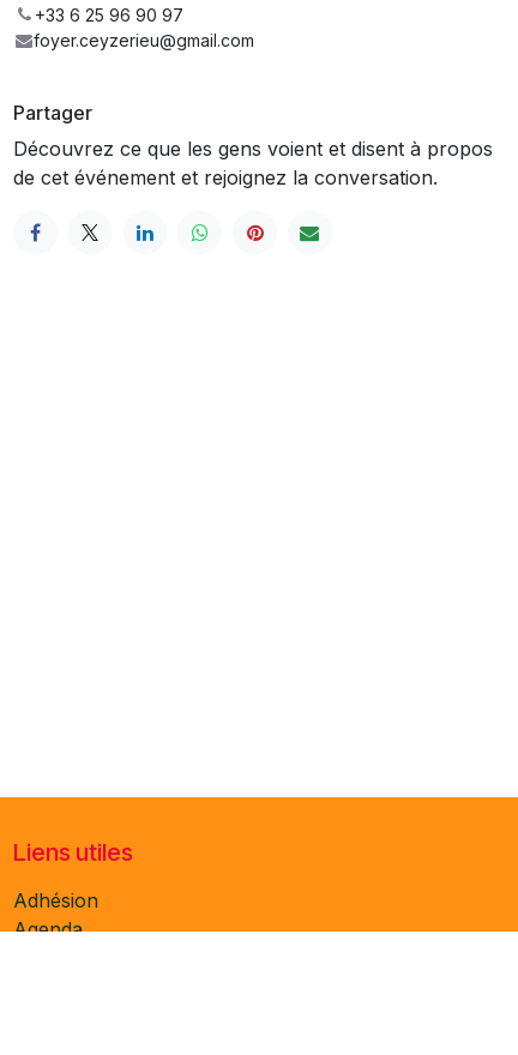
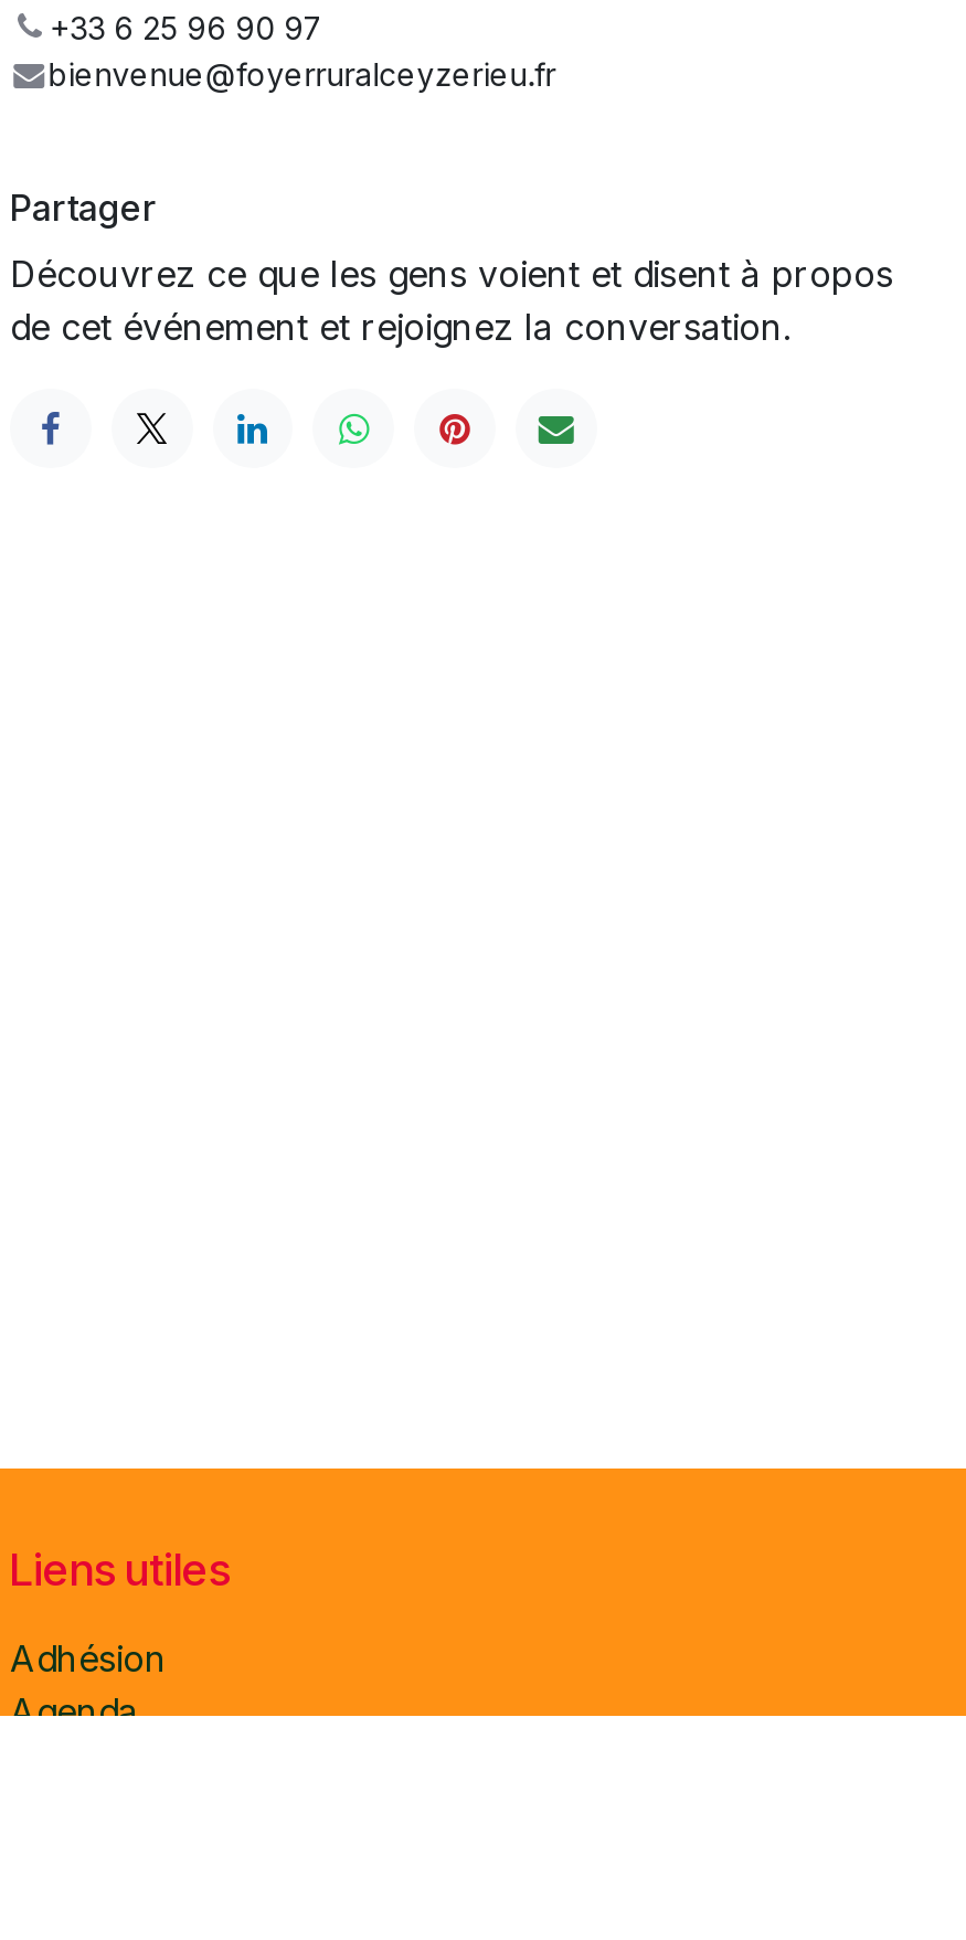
[34,29,254,50] foyer.ceyzerieu@gmail.com -> [48,54,556,92] bienvenue@foyerruralceyzerieu.fr

